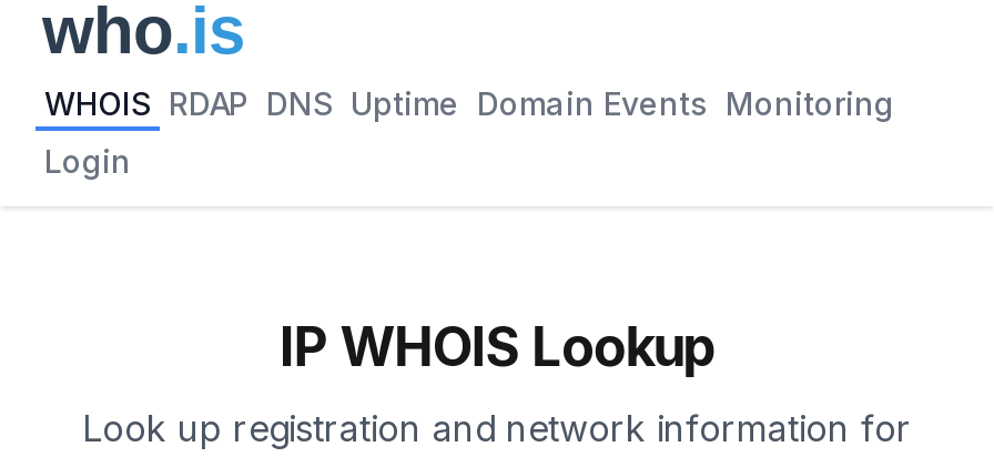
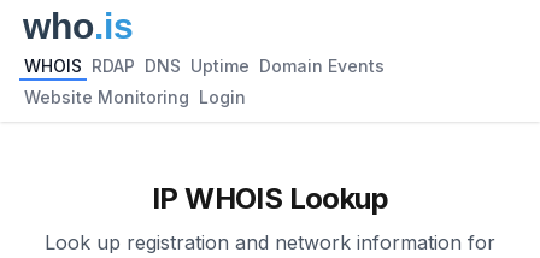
[44,84,894,122] WHOIS RDAP DNS Uptime Domain Events Monitoring -> [24,55,385,76] WHOIS RDAP DNS Uptime Domain Events
[44,142,131,180] Login -> [24,87,246,107] Website Monitoring Login

